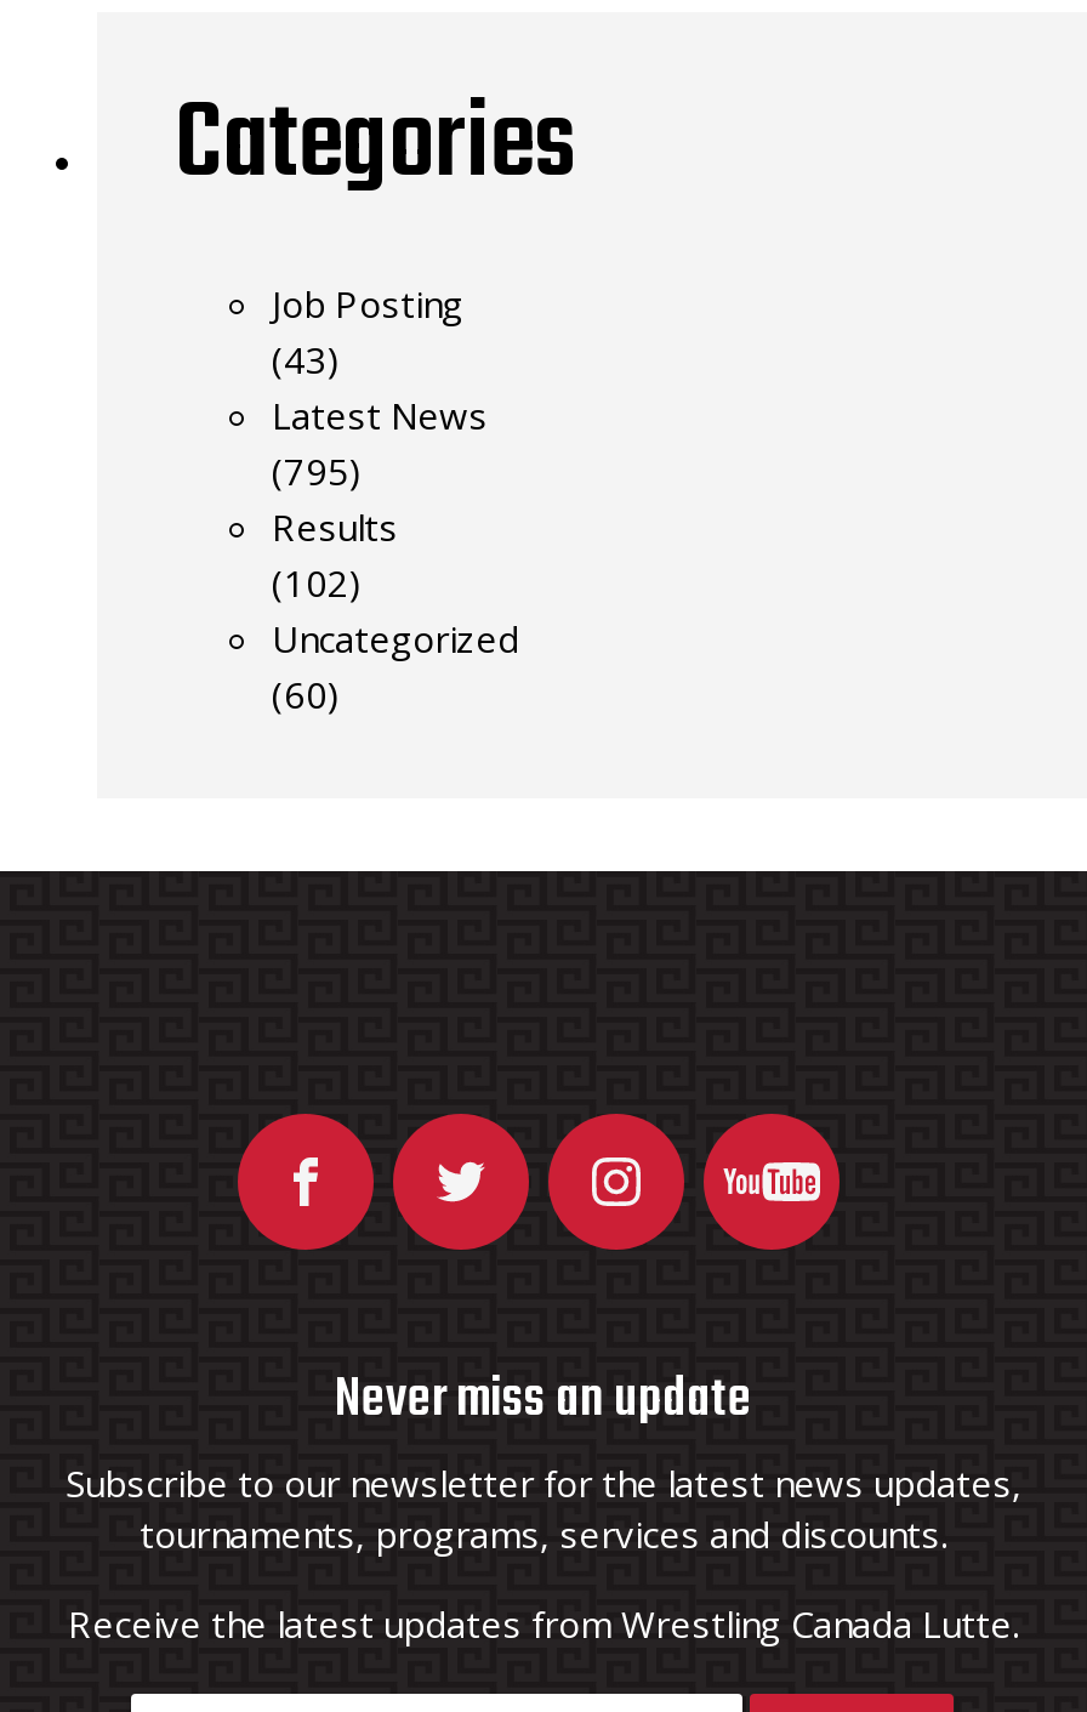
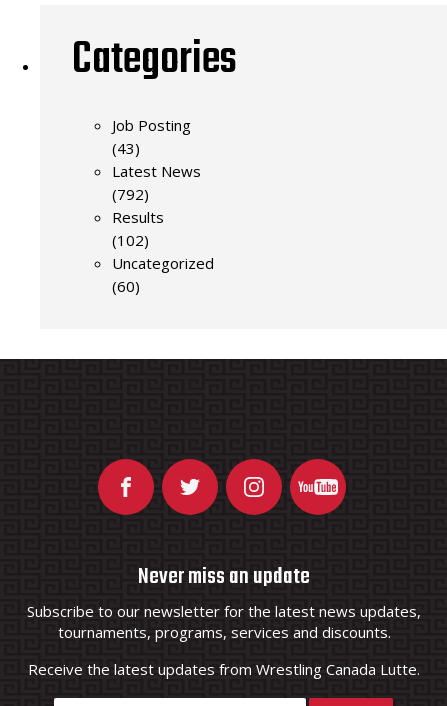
[272,447,362,495] (795) -> [112,184,149,204] (792)

